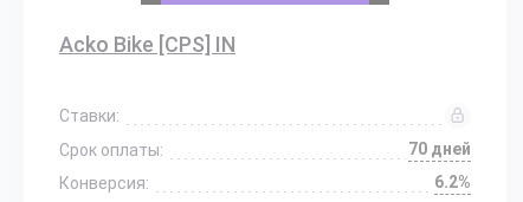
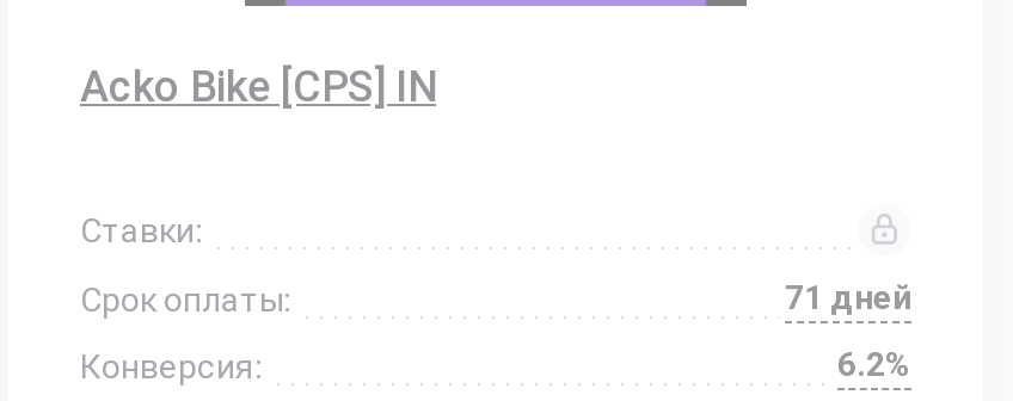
[408,139,471,158] 70 дней -> [785,278,911,316] 71 дней

